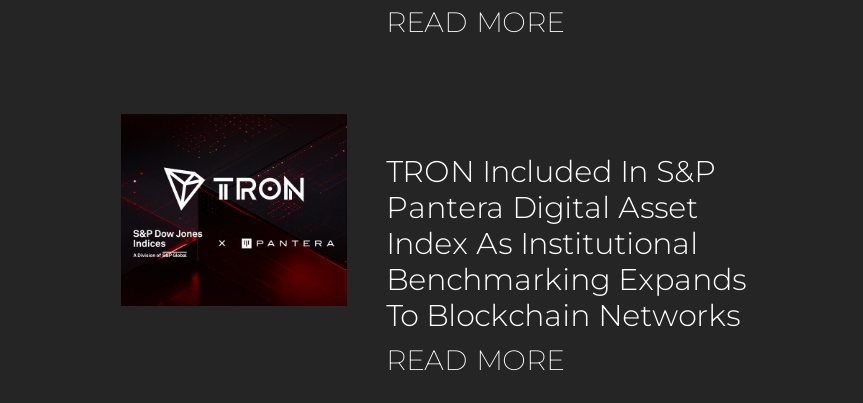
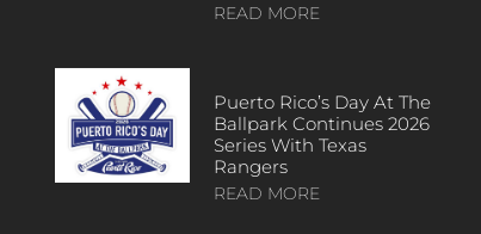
[119,114,746,335] [image] | TRON Included In S&P | Pantera Digital Asset | Index As Institutional | Benchmarking Expands | To Blockchain Networks -> [54,67,430,184] [image] | Puerto Rico’s Day At The | Ballpark Continues 2026 | Series With Texas | Rangers

